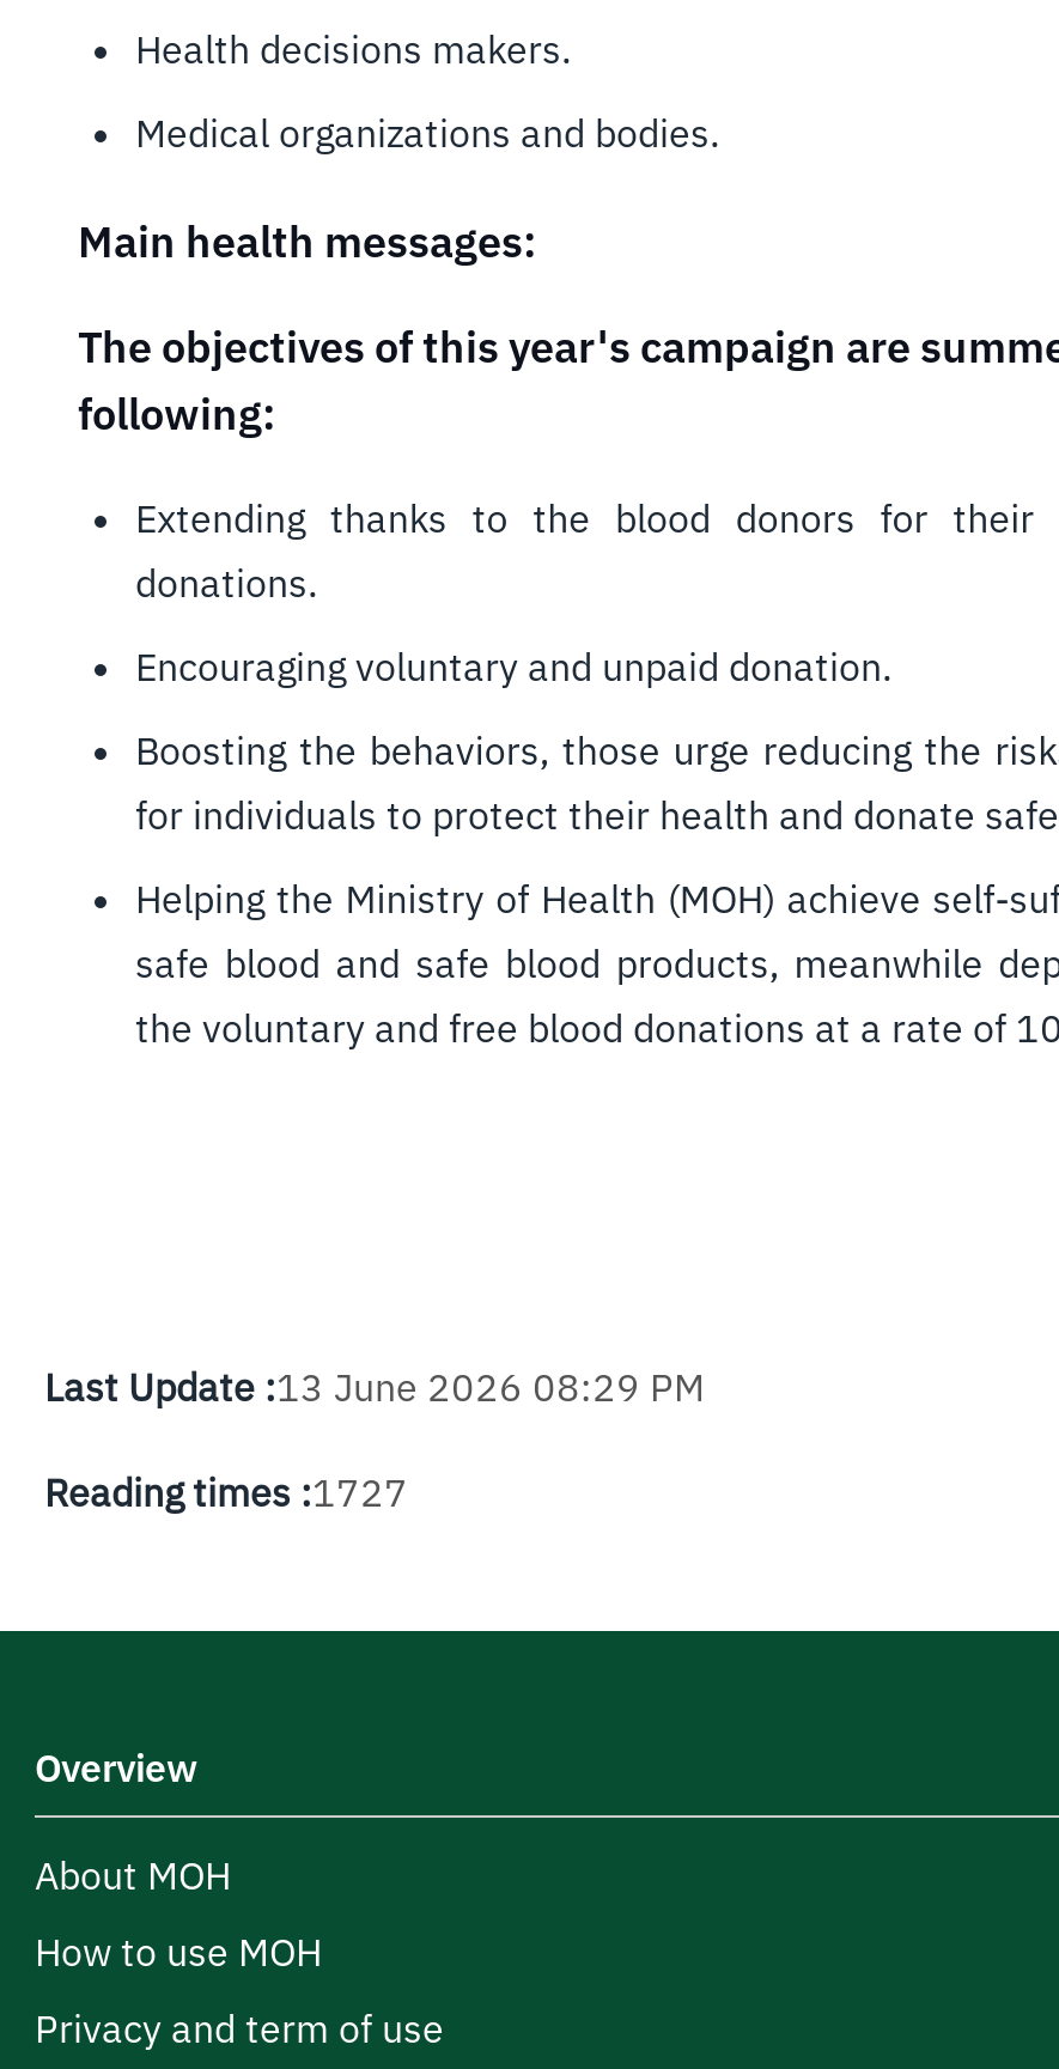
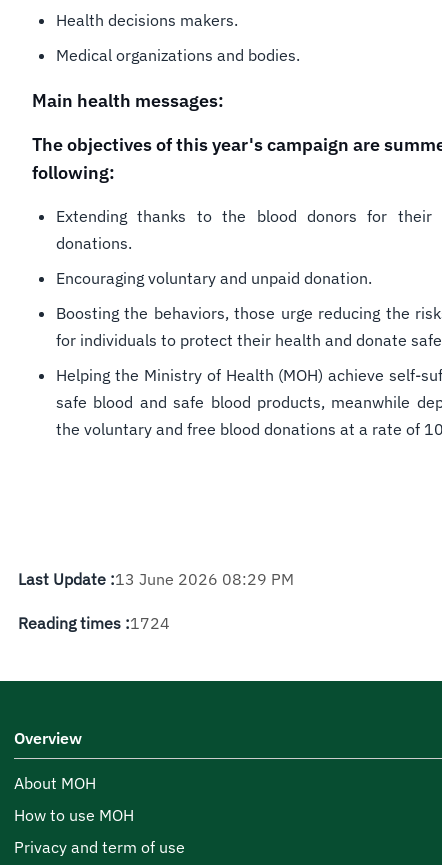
[44,1467,408,1515] Reading times : 1727 -> [18,613,170,633] Reading times : 1724

